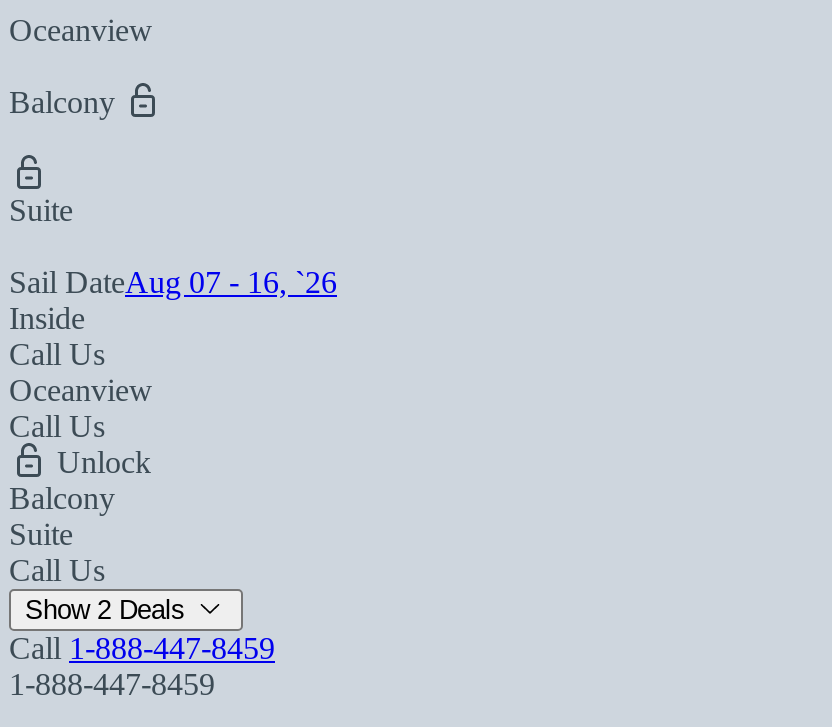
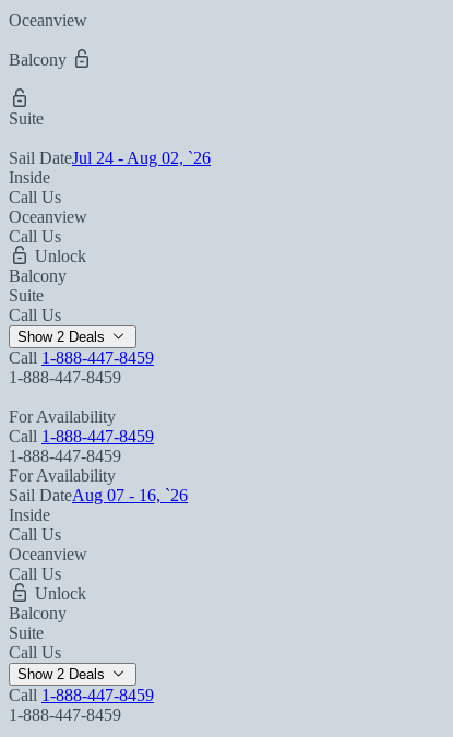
none -> [9,148,211,485] Sail DateJul 24 - Aug 02, `26 | Inside | Call Us | Oceanview | Call Us | Unlock | Balcony | Suite | Call Us | Show 2 Deals | Call1-888-447-8459 | 1-888-447-8459 | For Availability | Call1-888-447-8459 | 1-888-447-8459 | For Availability

